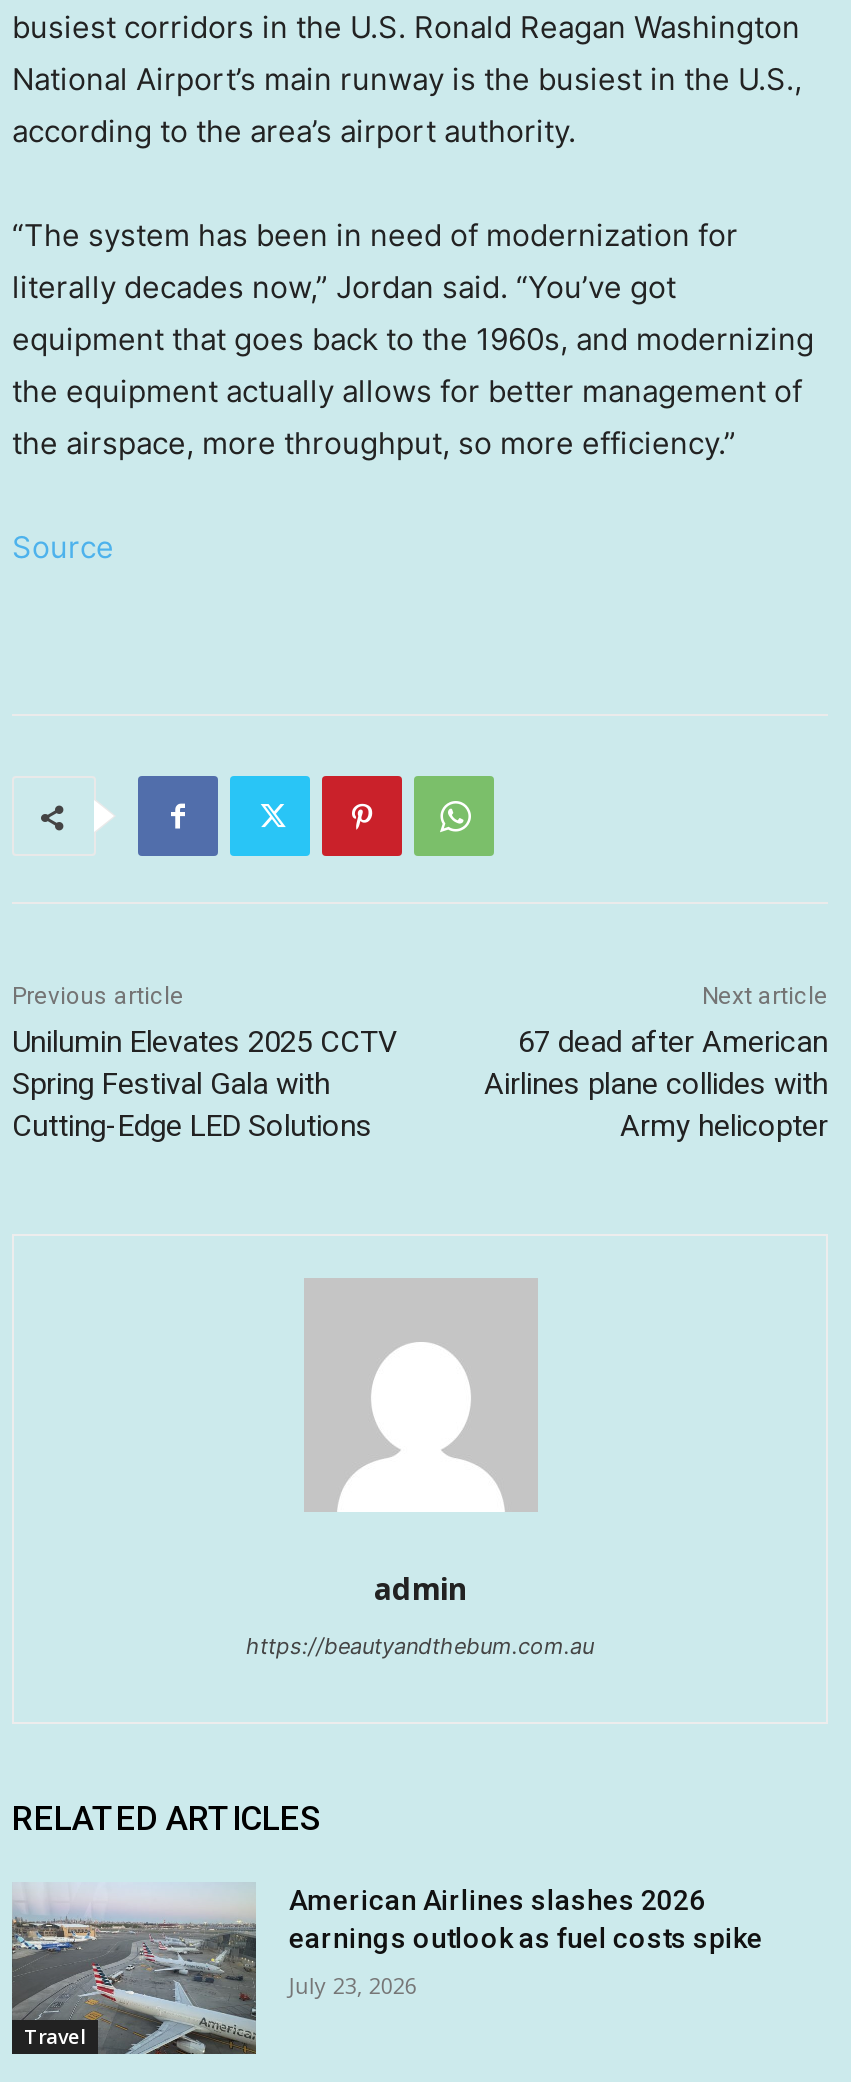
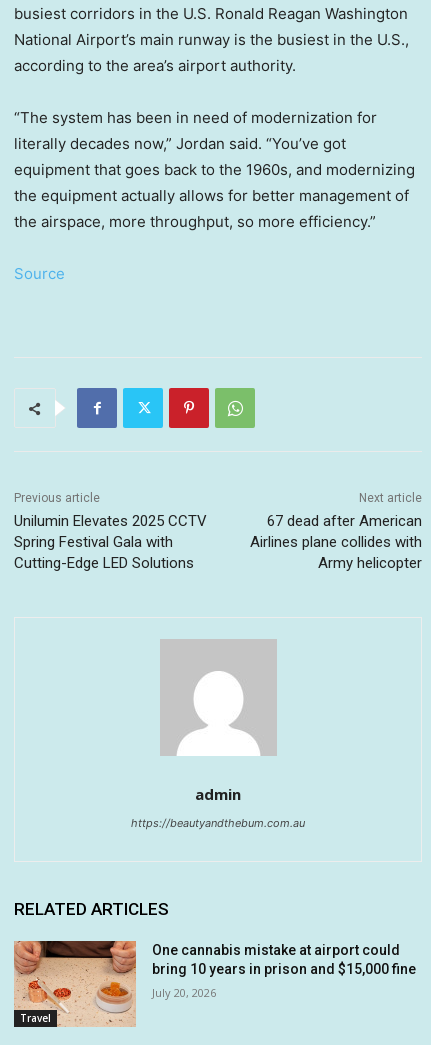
[10,1882,763,2056] [image] | American Airlines slashes 2026 | earnings outlook as fuel costs spike -> [13,940,416,1027] [image] | One cannabis mistake at airport could | bring 10 years in prison and $15,000 fine
[289,1971,417,2001] July 23, 2026 -> [152,985,216,1000] July 20, 2026

